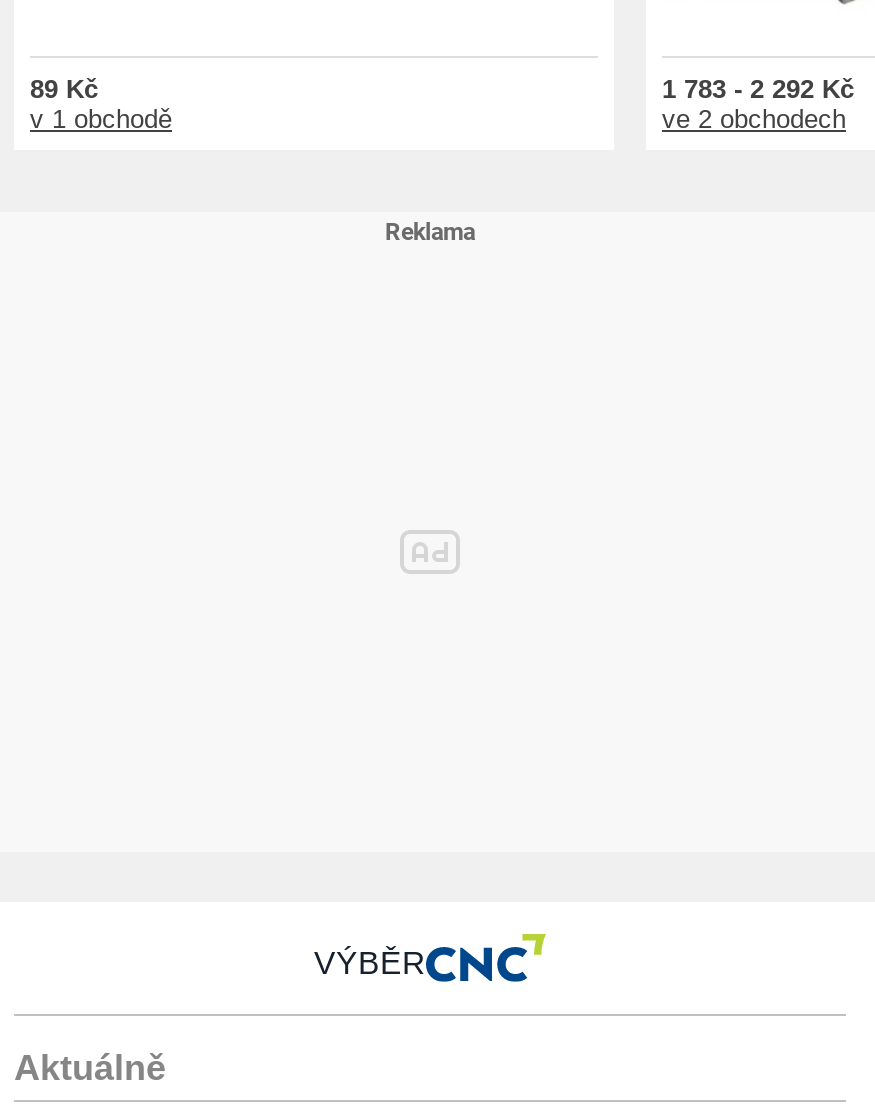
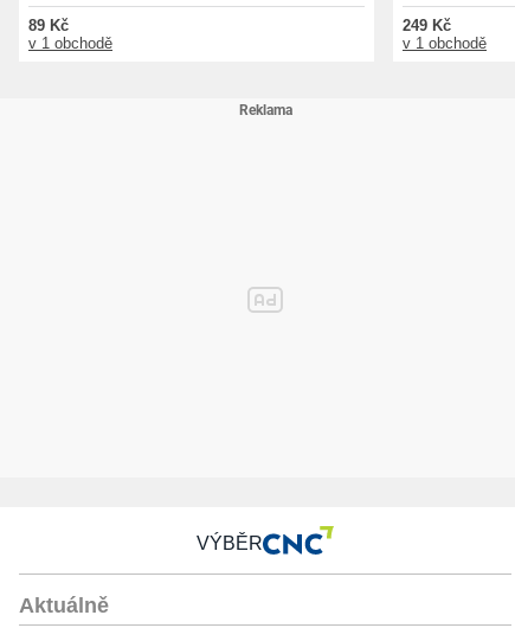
[662,74,854,134] 1 783 - 2 292 Kč | ve 2 obchodech -> [403,17,487,52] 249 Kč | v 1 obchodě

